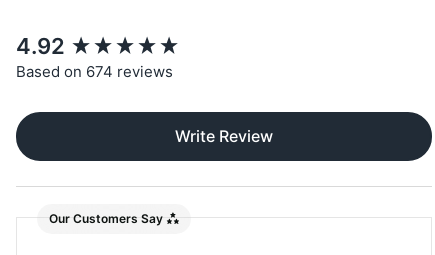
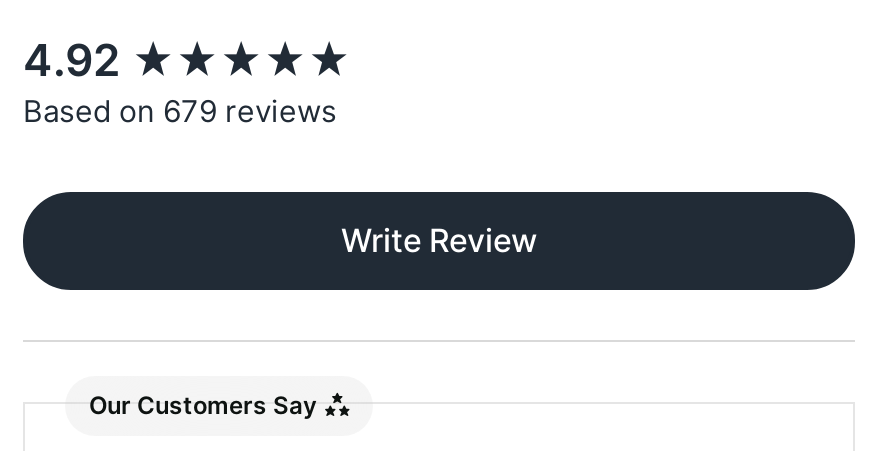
[16,62,173,81] Based on 674 reviews -> [23,92,337,130] Based on 679 reviews

